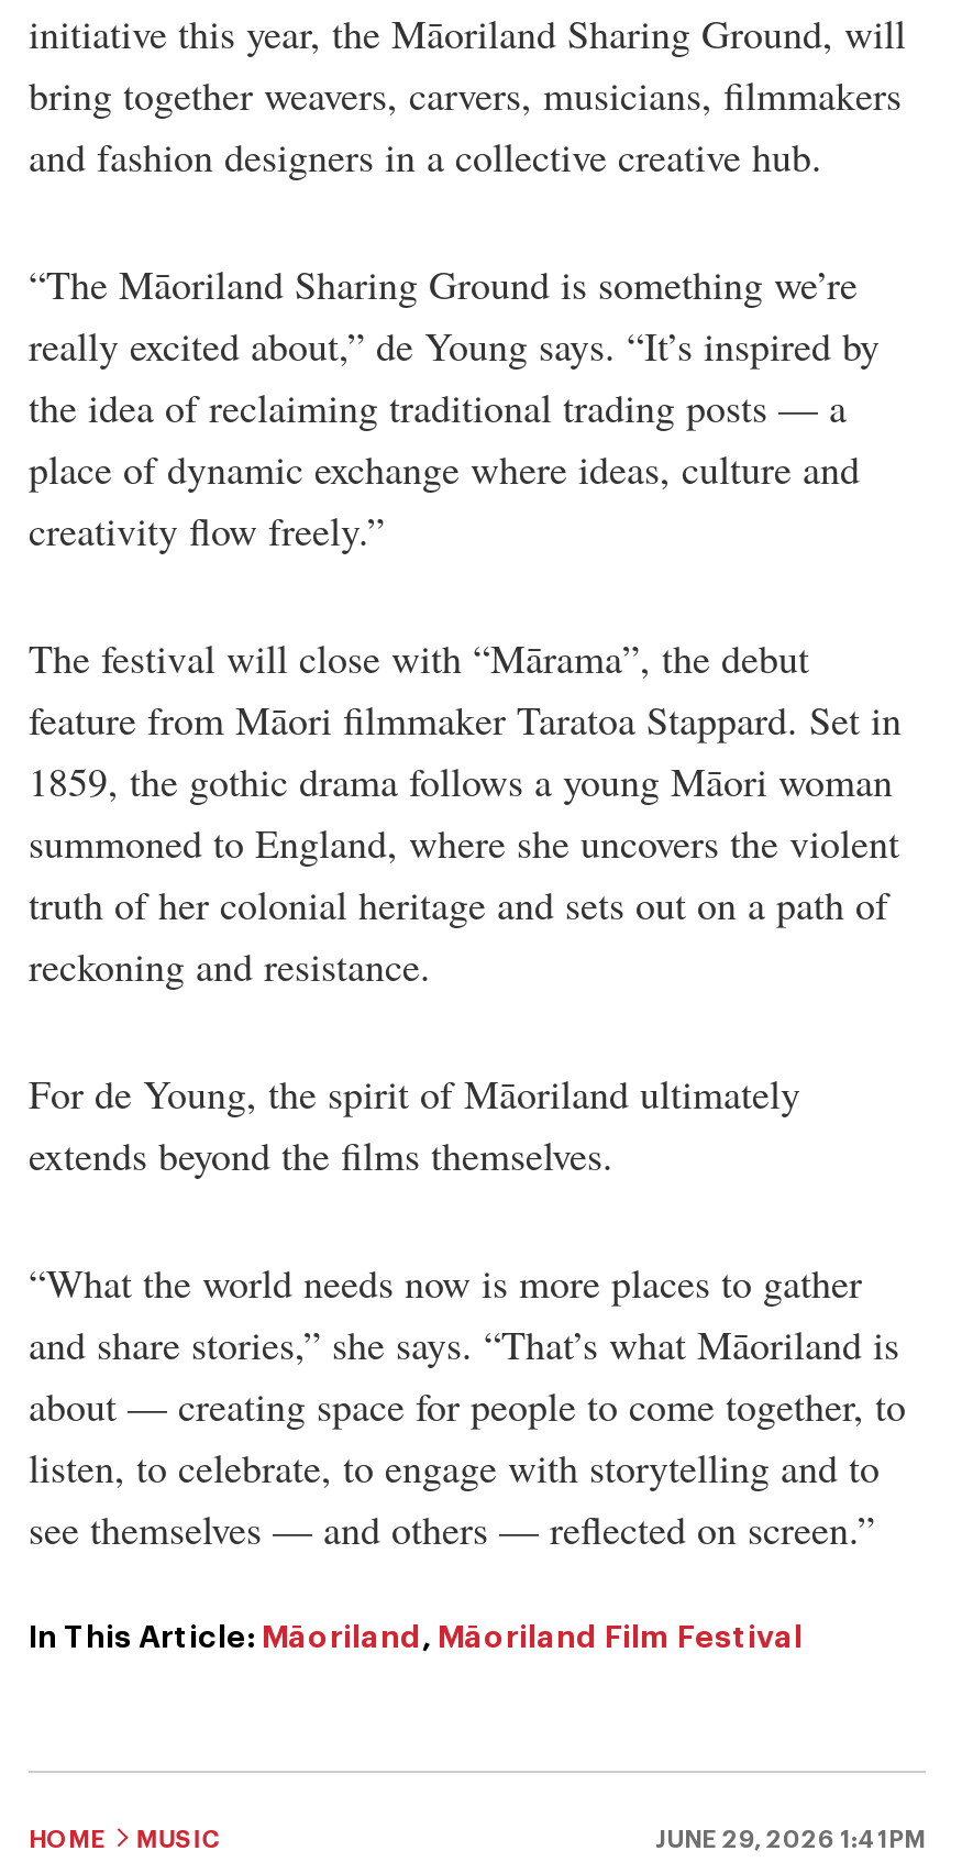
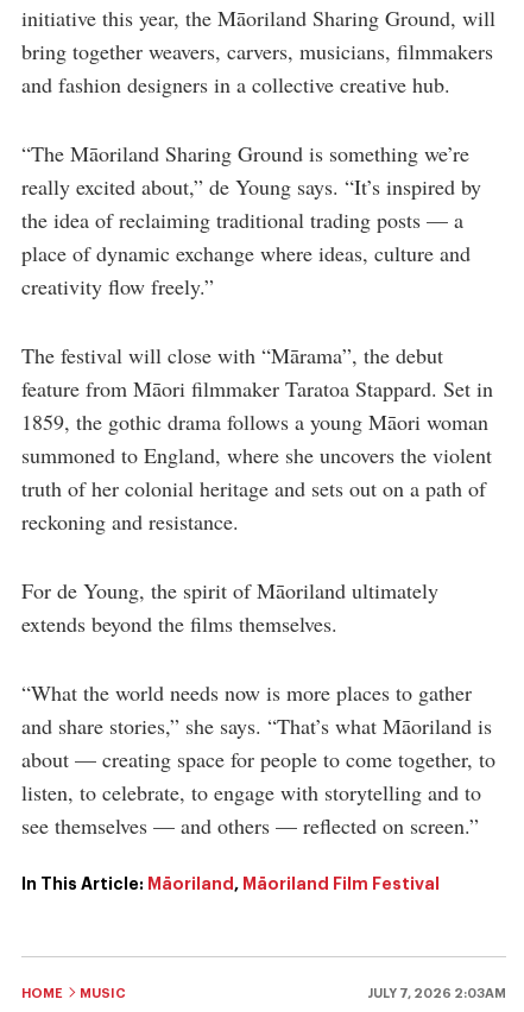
[655,1827,926,1852] JUNE 29, 2026 1:41PM -> [367,987,506,1000] JULY 7, 2026 2:03AM

